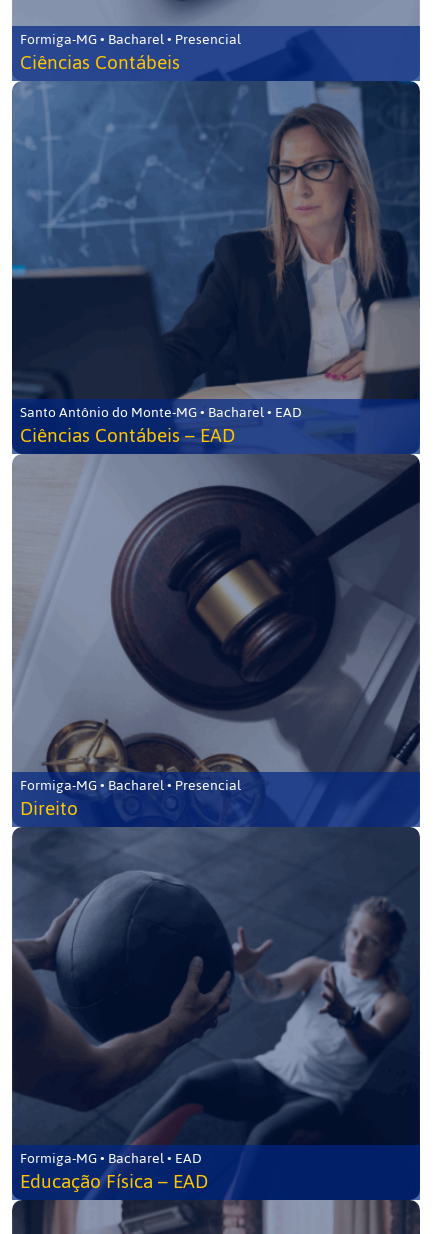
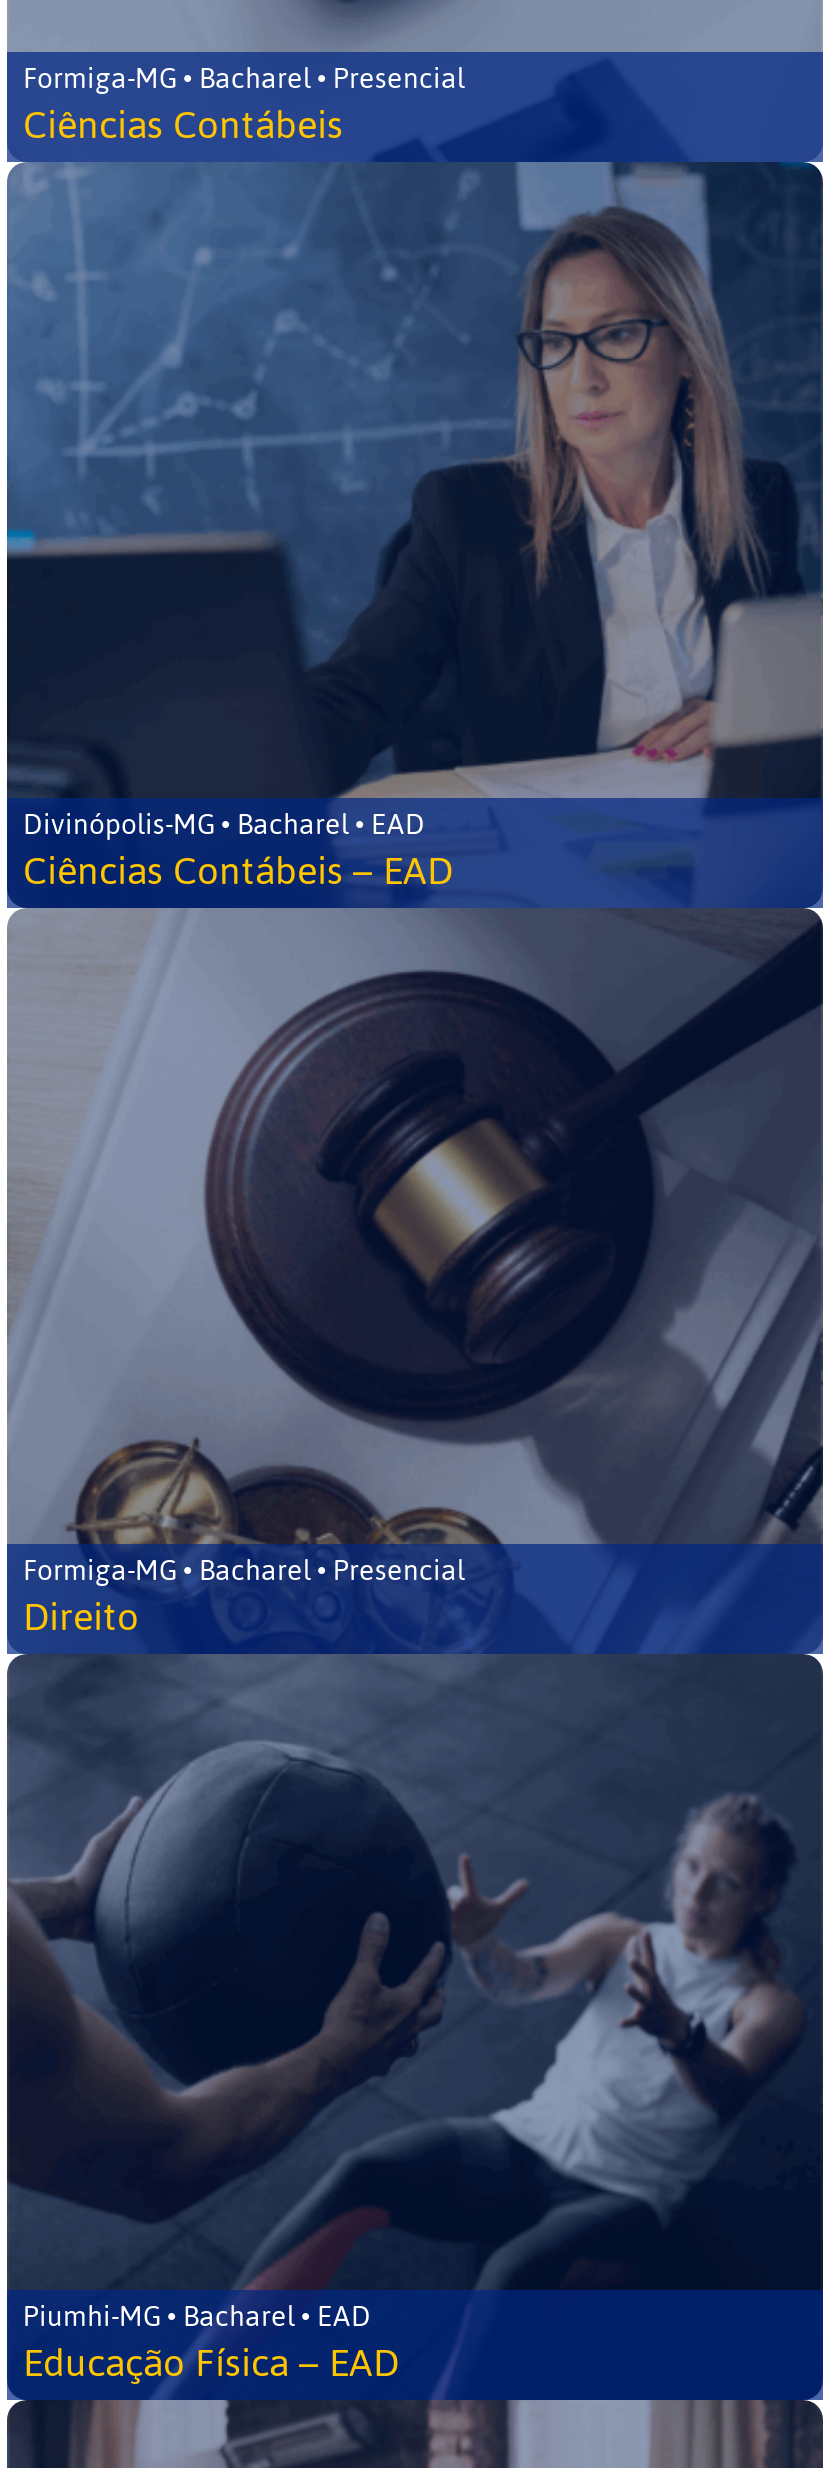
[20,399,302,426] Santo Antônio do Monte-MG • Bacharel • EAD -> [23,798,425,852] Divinópolis-MG • Bacharel • EAD
[20,1145,202,1172] Formiga-MG • Bacharel • EAD -> [23,2290,371,2344] Piumhi-MG • Bacharel • EAD

